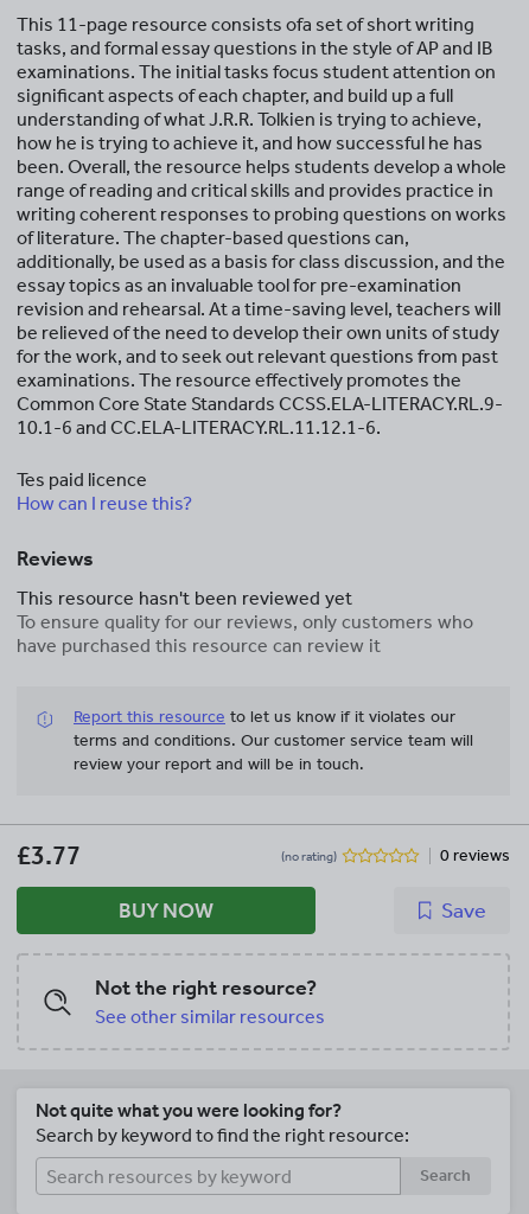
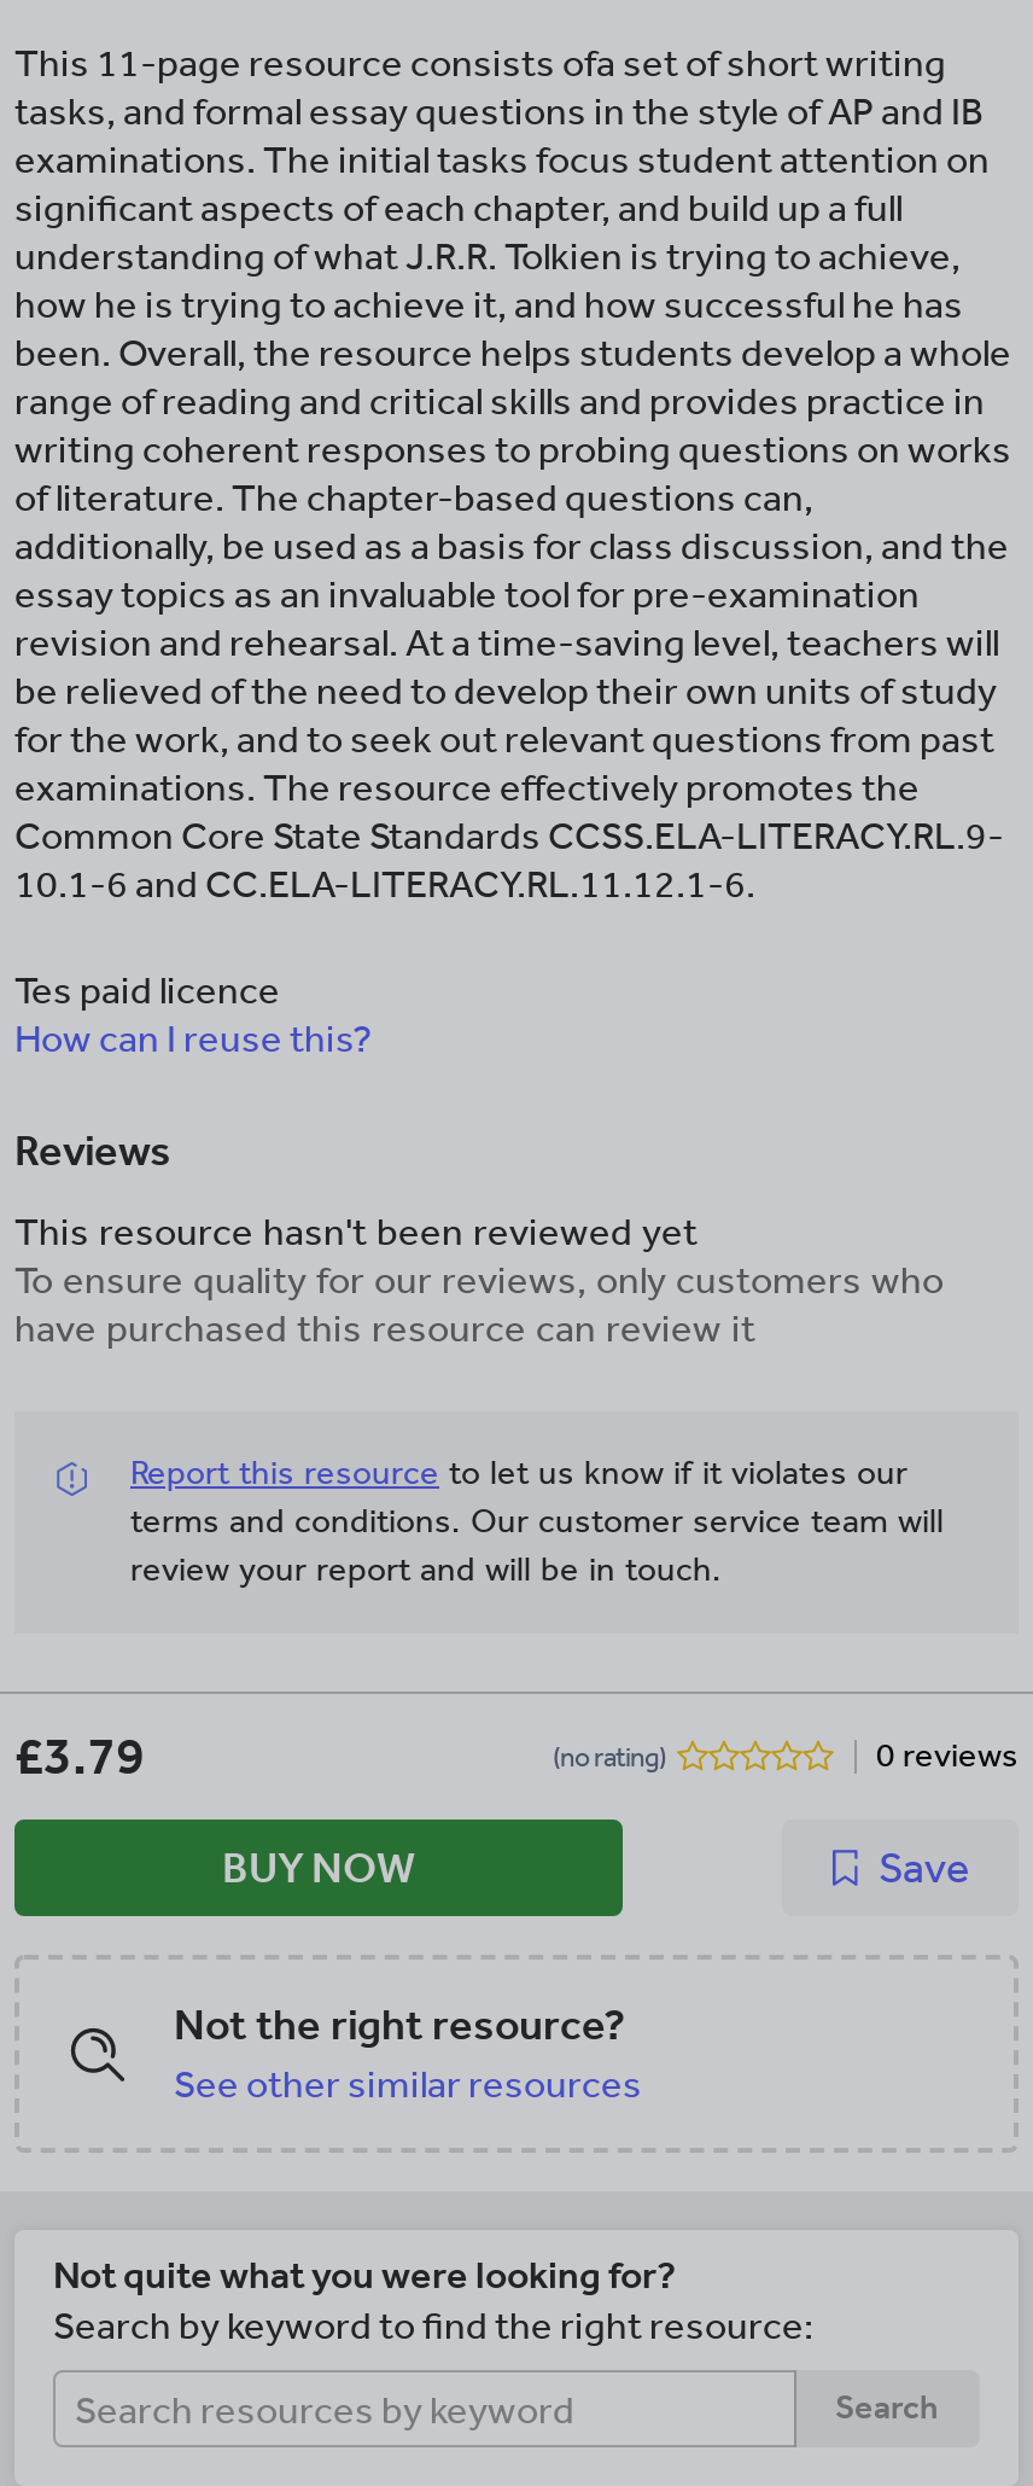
[17,839,81,871] £3.77 -> [14,1723,145,1788] £3.79

